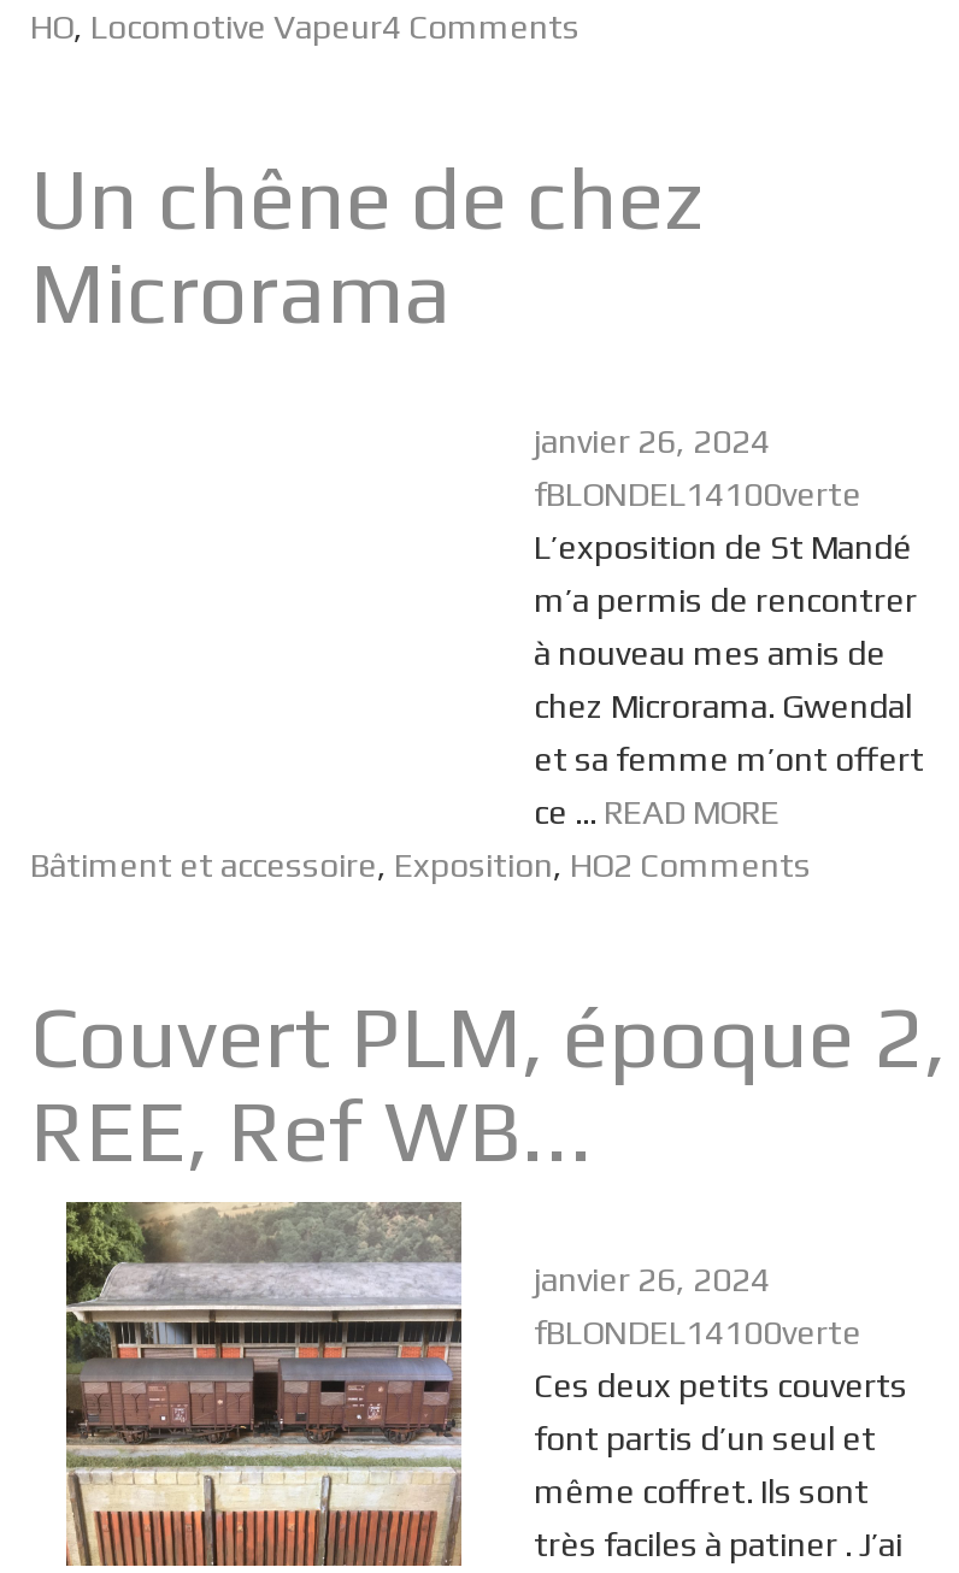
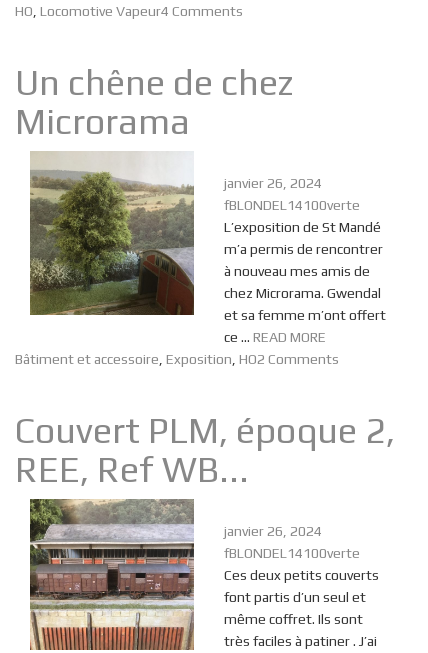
none -> [29,151,195,316] [image]

